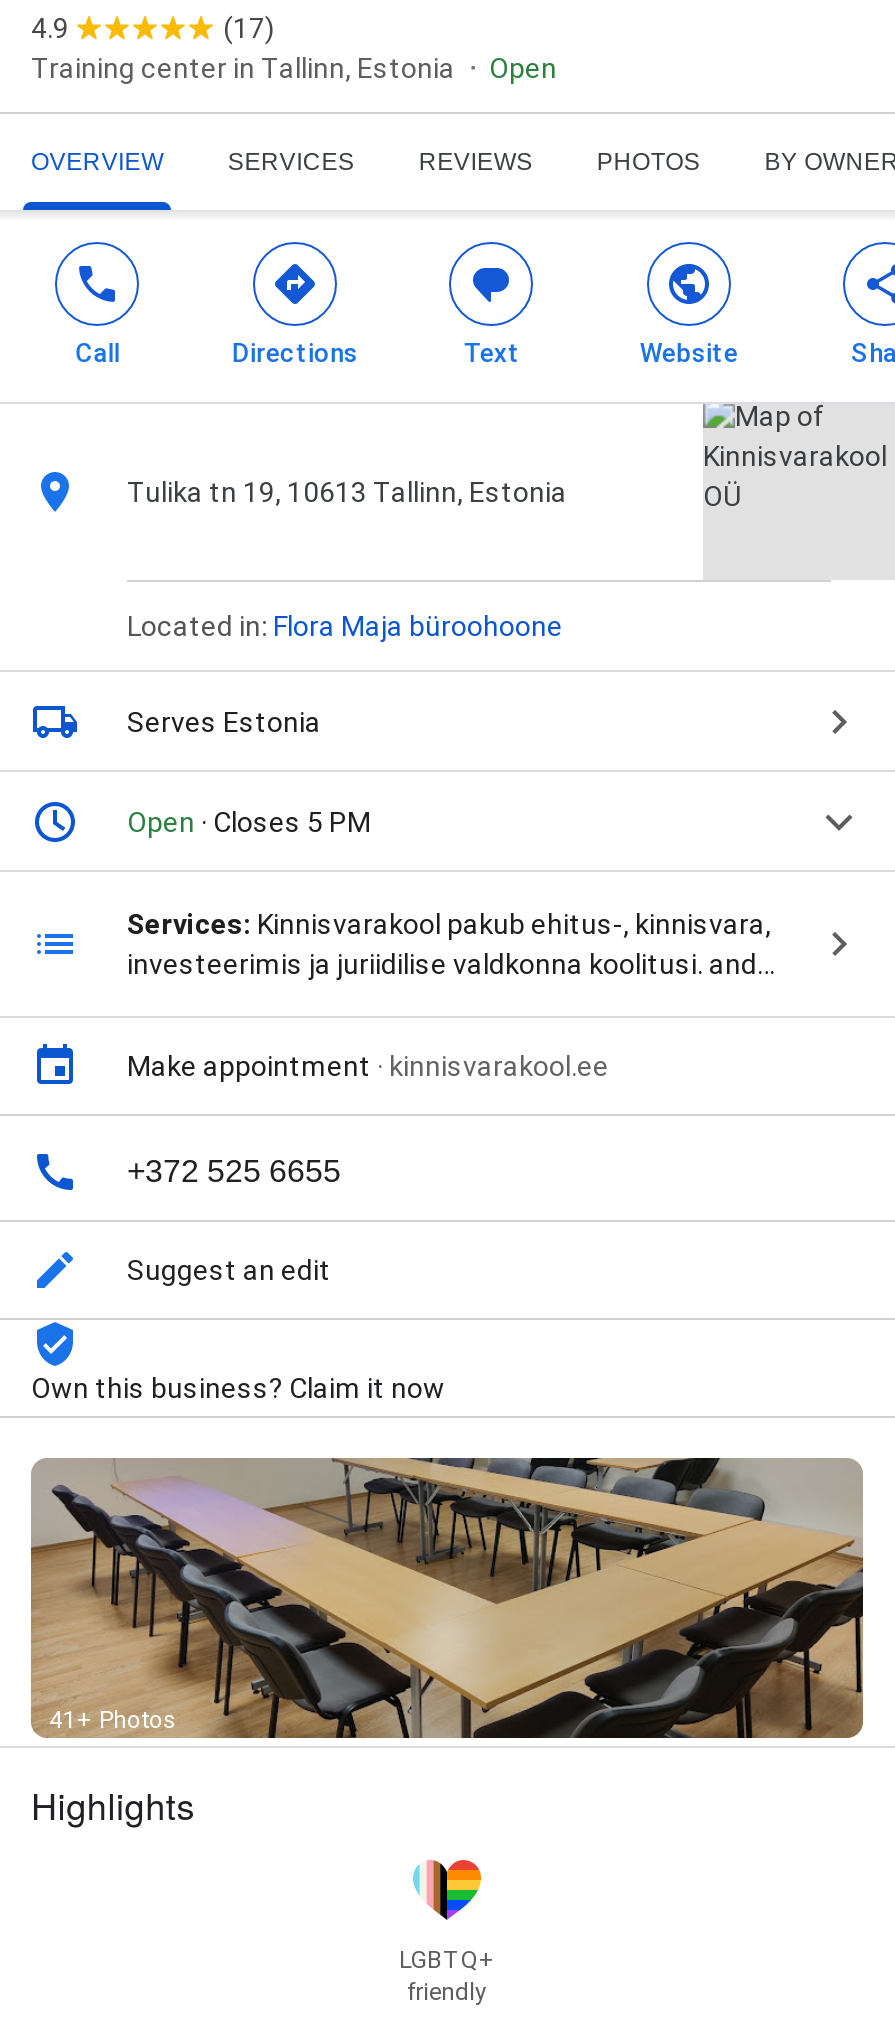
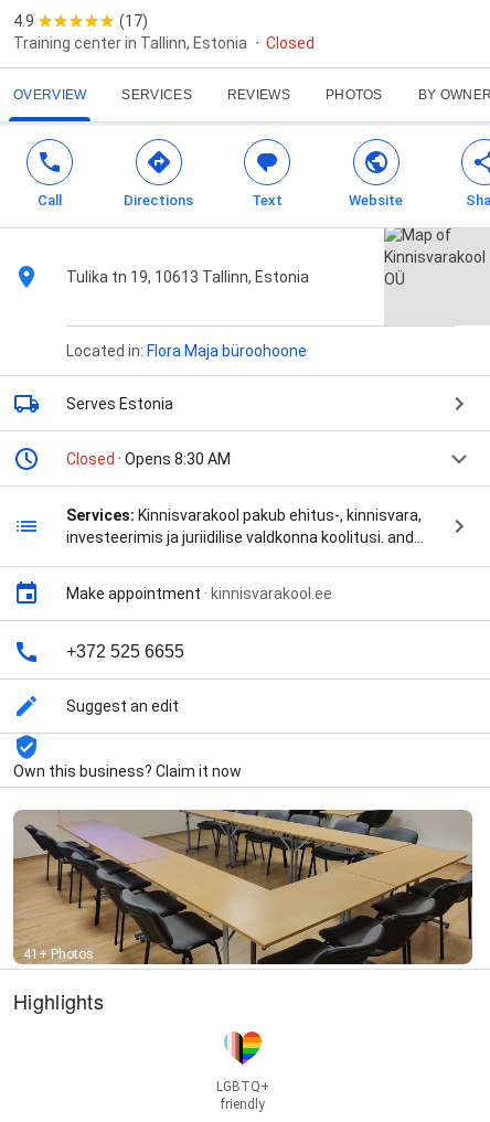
[489,52,557,84] Open -> [266,34,315,52] Closed
[127,806,371,838] Open · Closes 5 PM -> [66,450,231,468] Closed · Opens 8:30 AM

